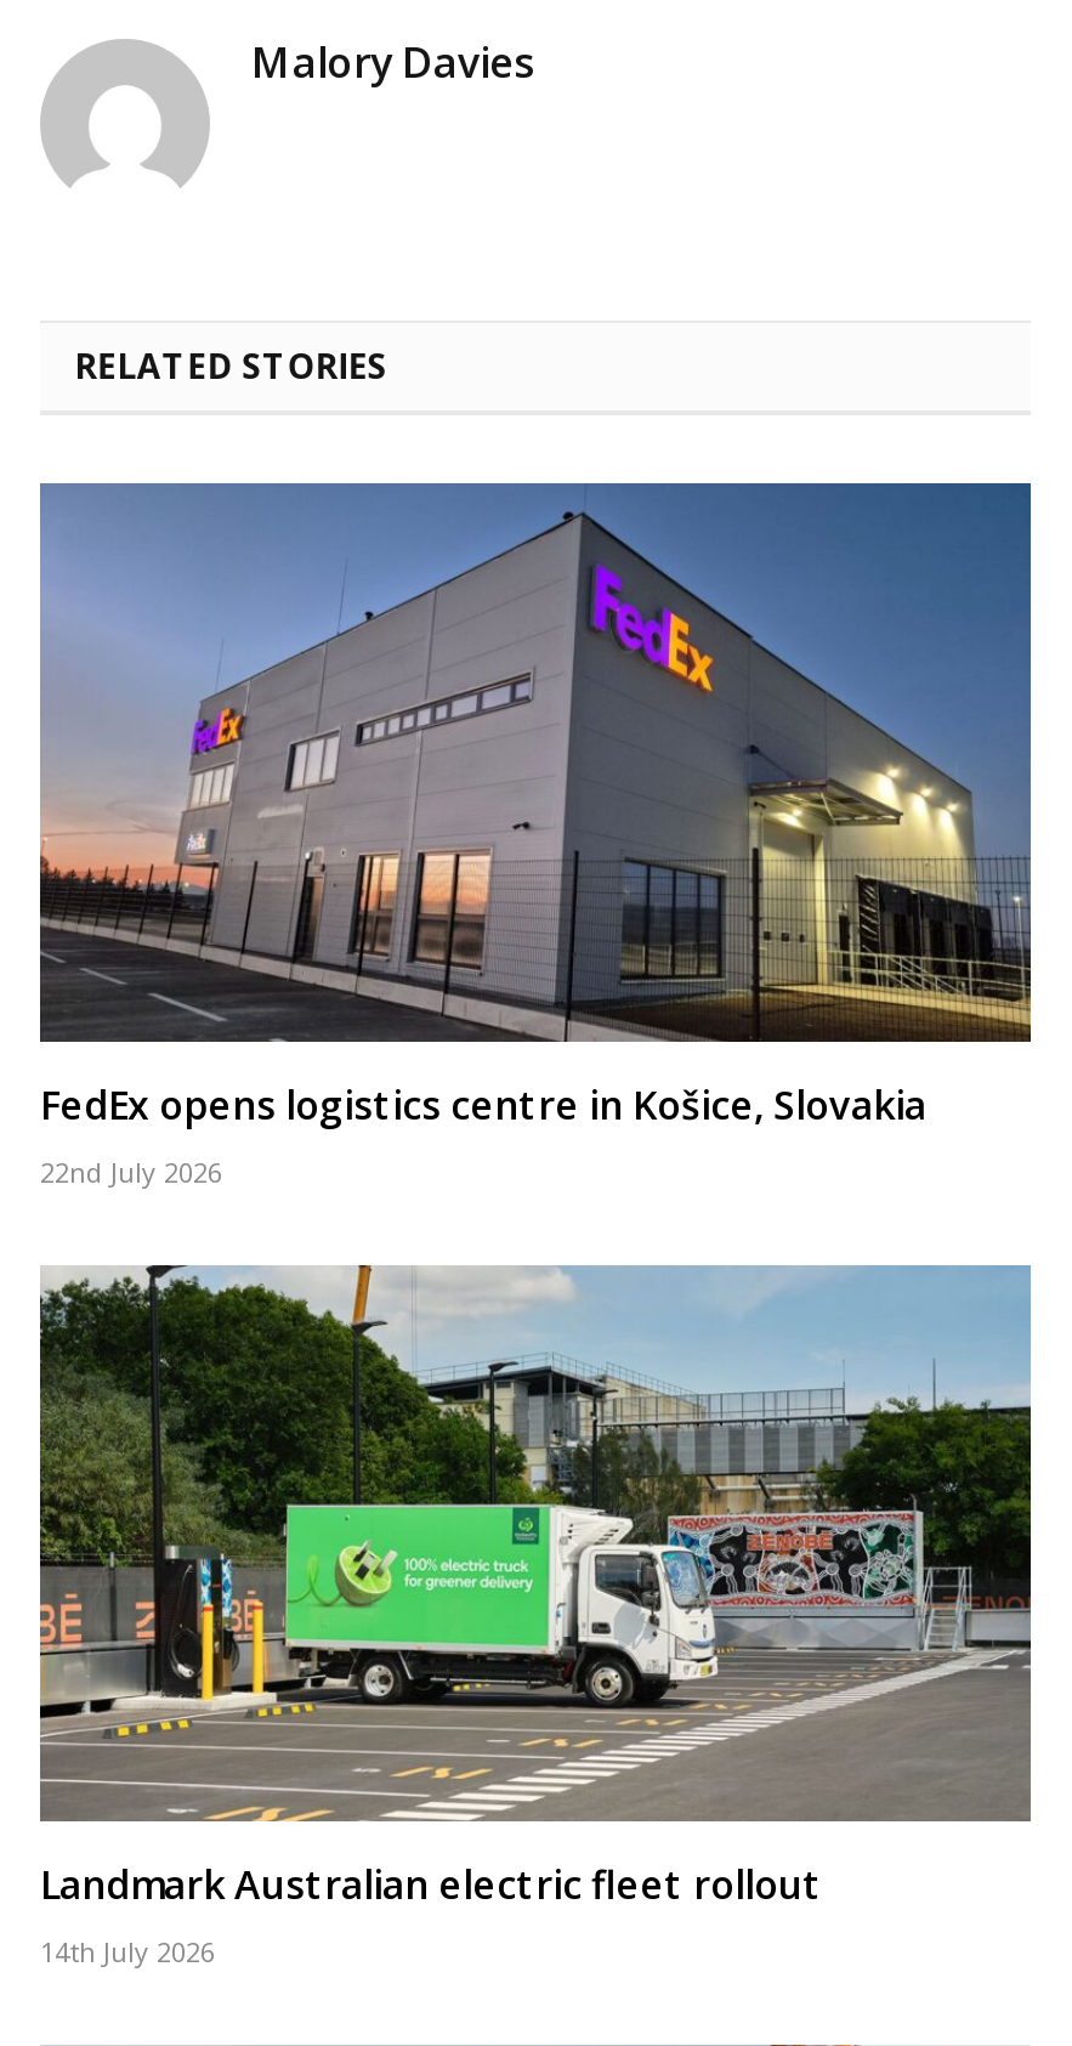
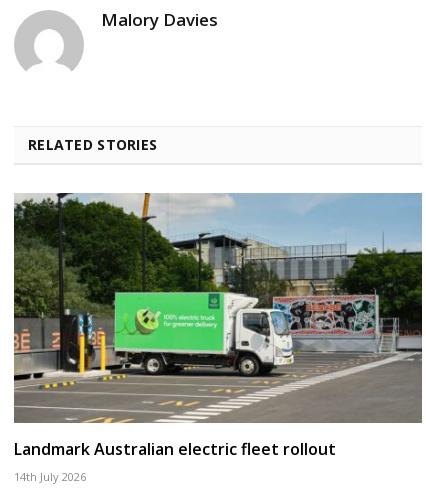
[38,481,1033,1189] [image] | FedEx opens logistics centre in Košice, Slovakia | 22nd July 2026 -> none

